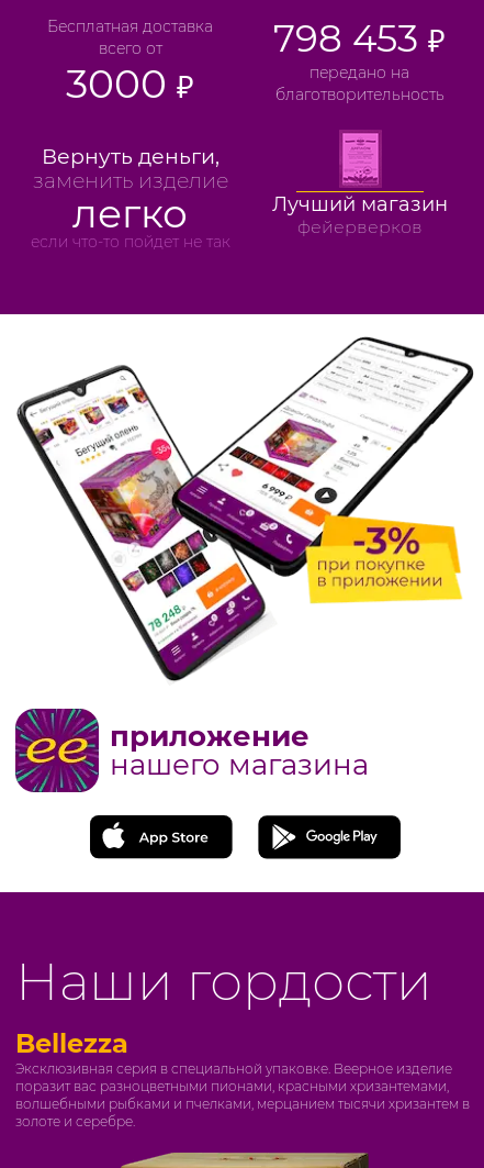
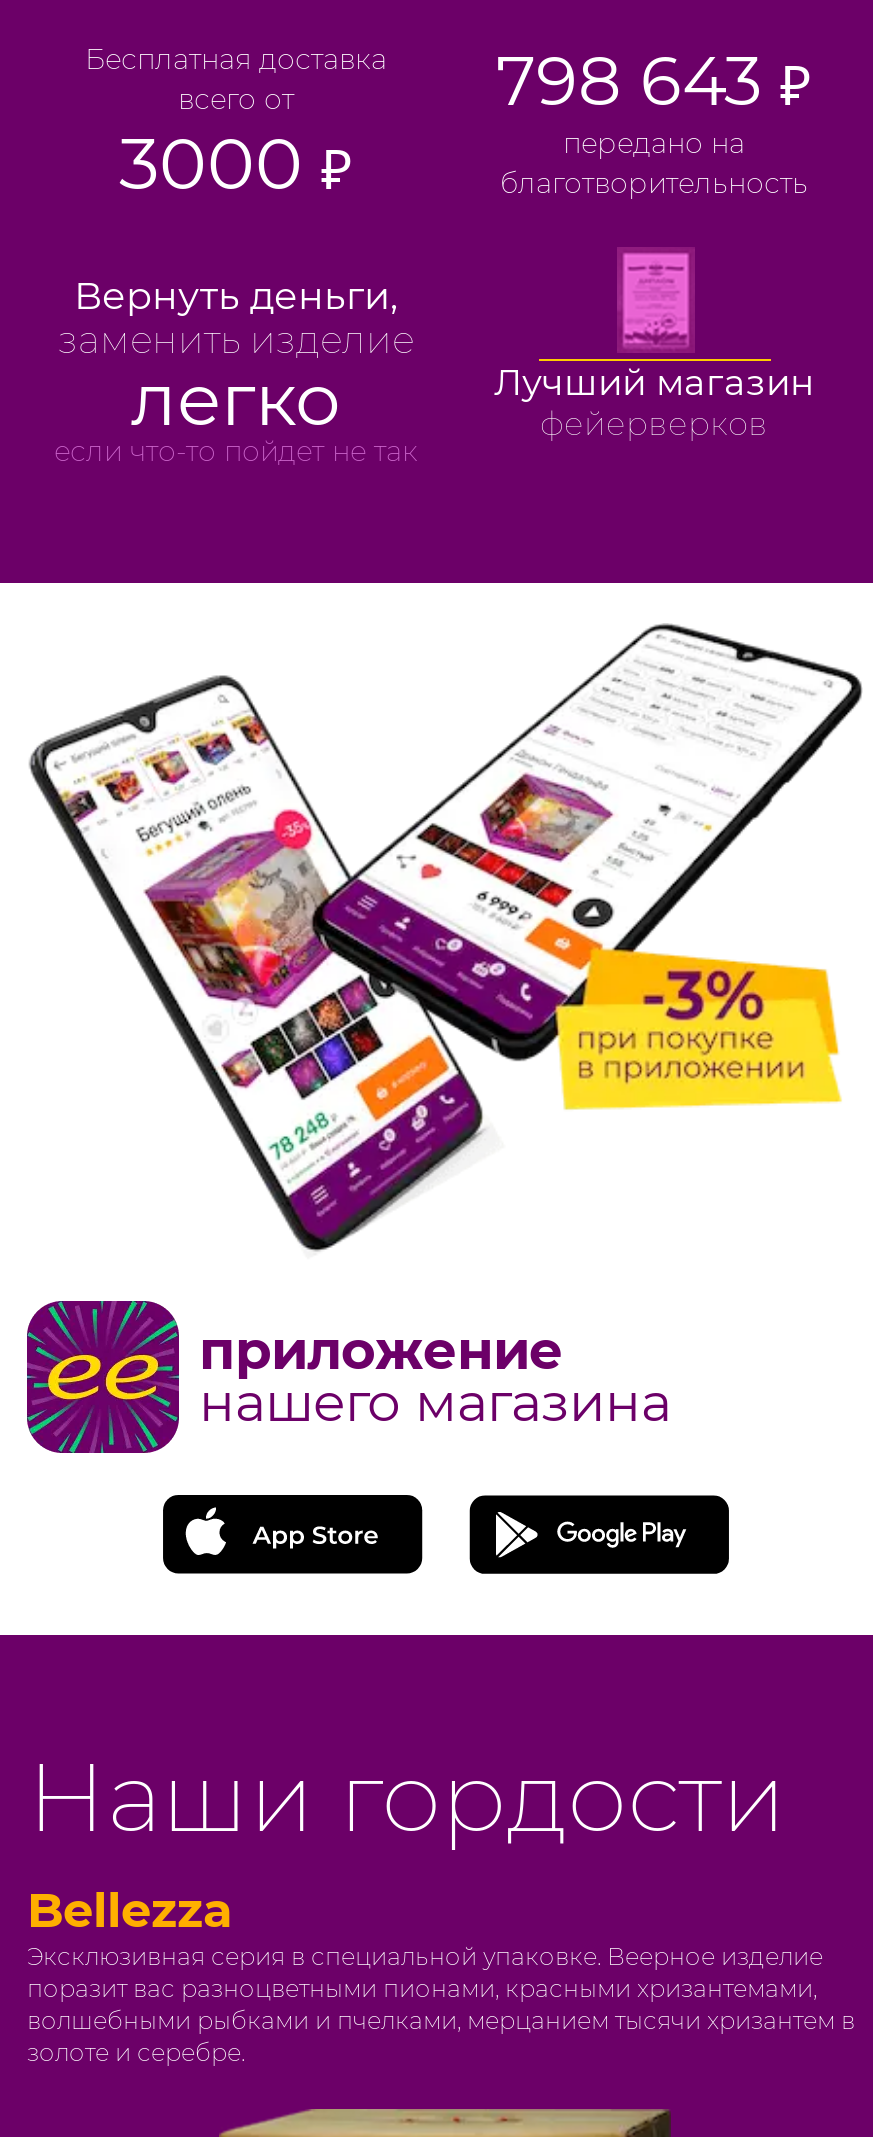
[273,15,446,61] 798 453 ₽ -> [496,39,812,123] 798 643 ₽

